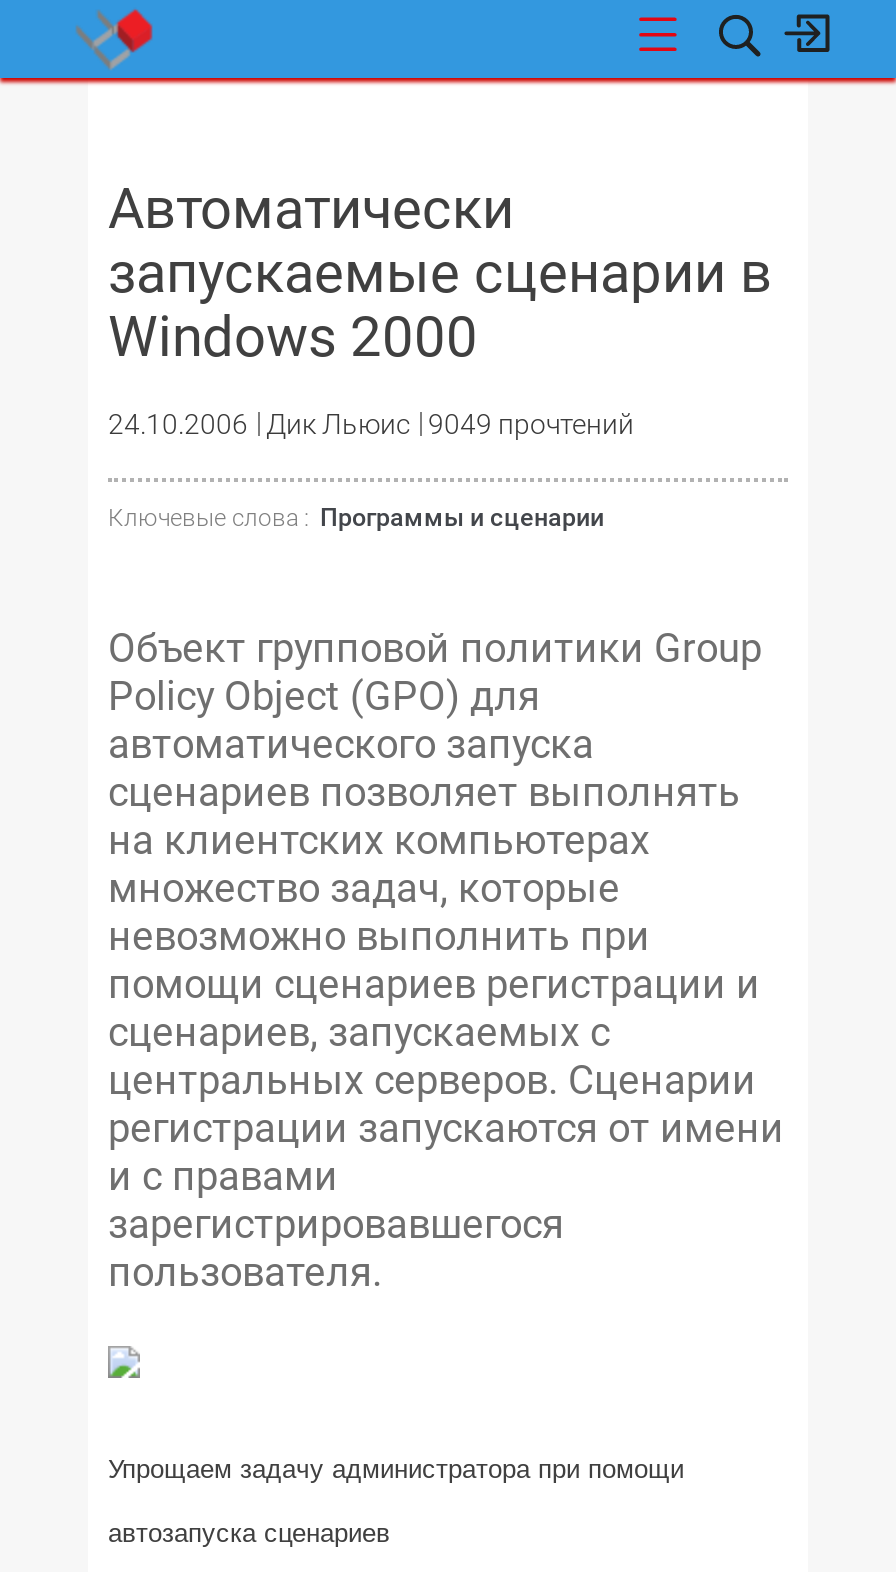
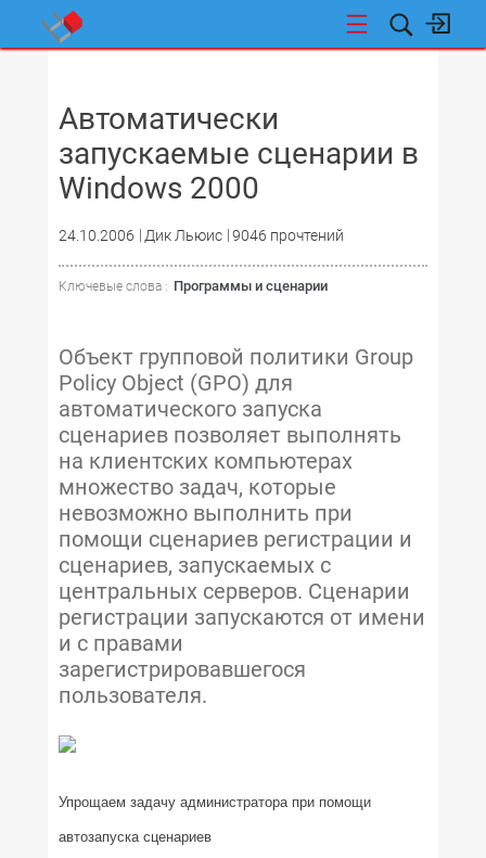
[108,408,634,440] 24.10.2006 Дик Льюис 9049 прочтений -> [59,227,344,244] 24.10.2006 Дик Льюис 9046 прочтений

